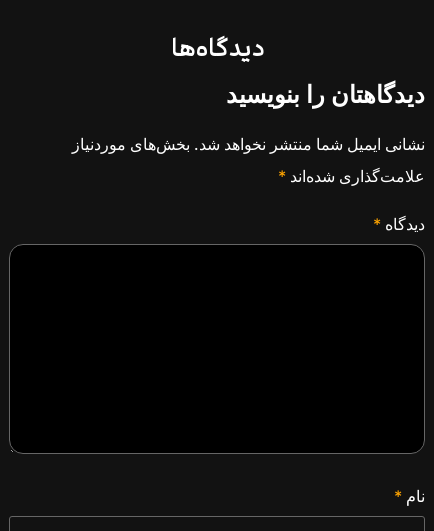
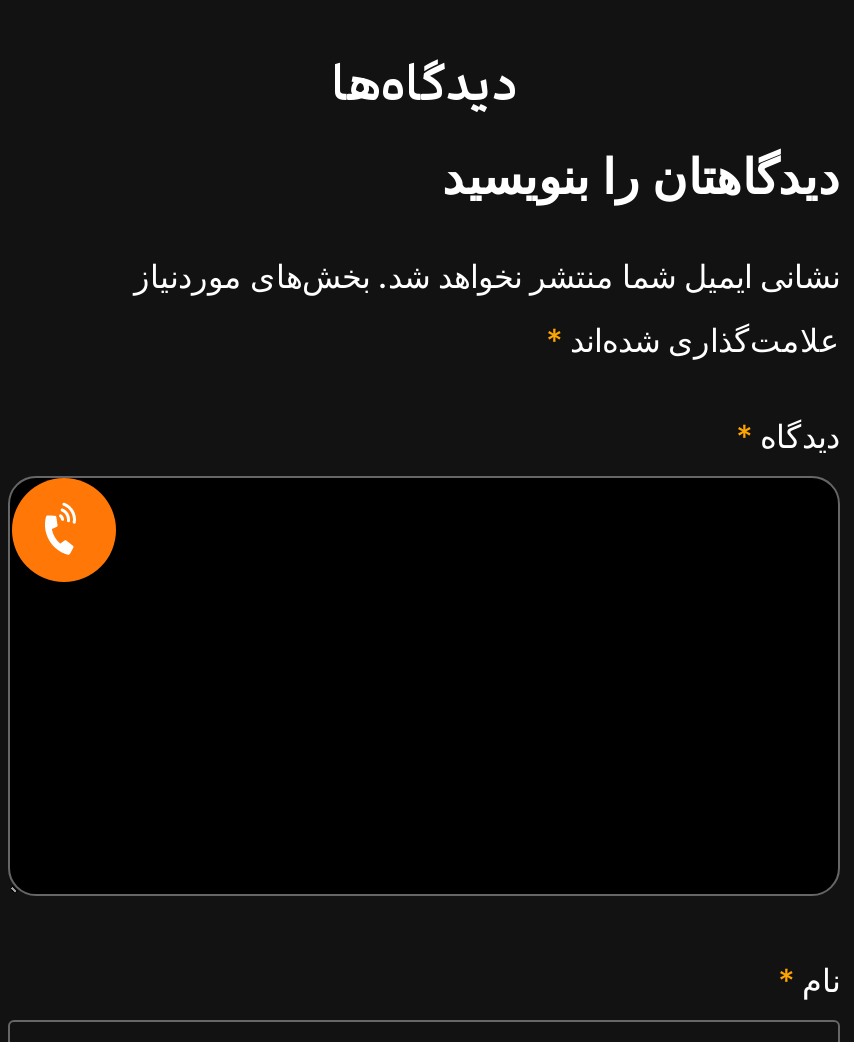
none -> [10,476,118,584] [image]

